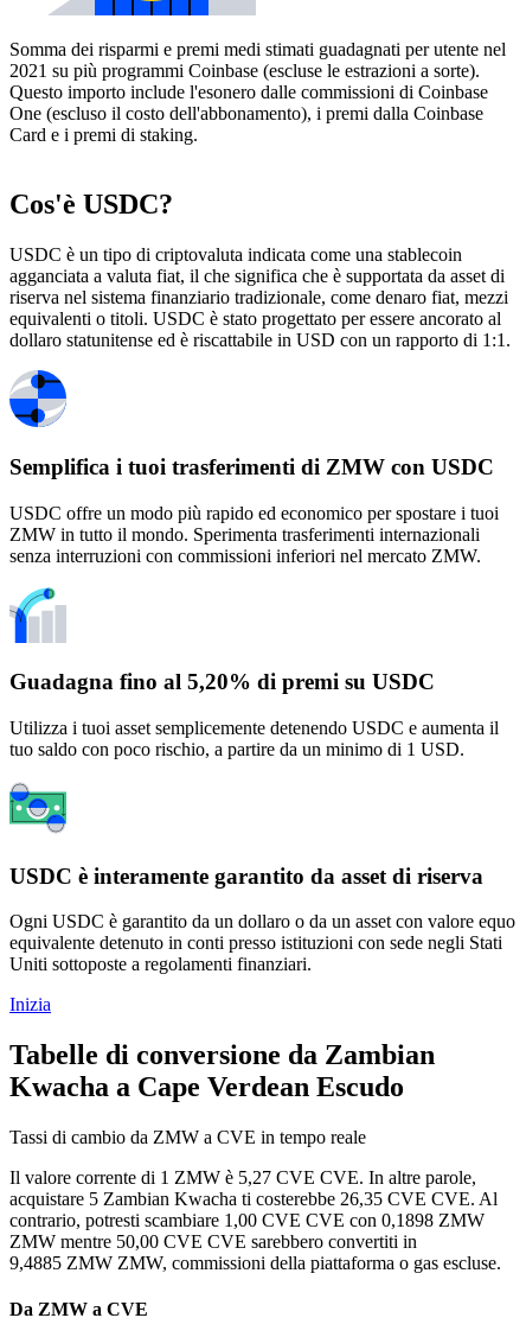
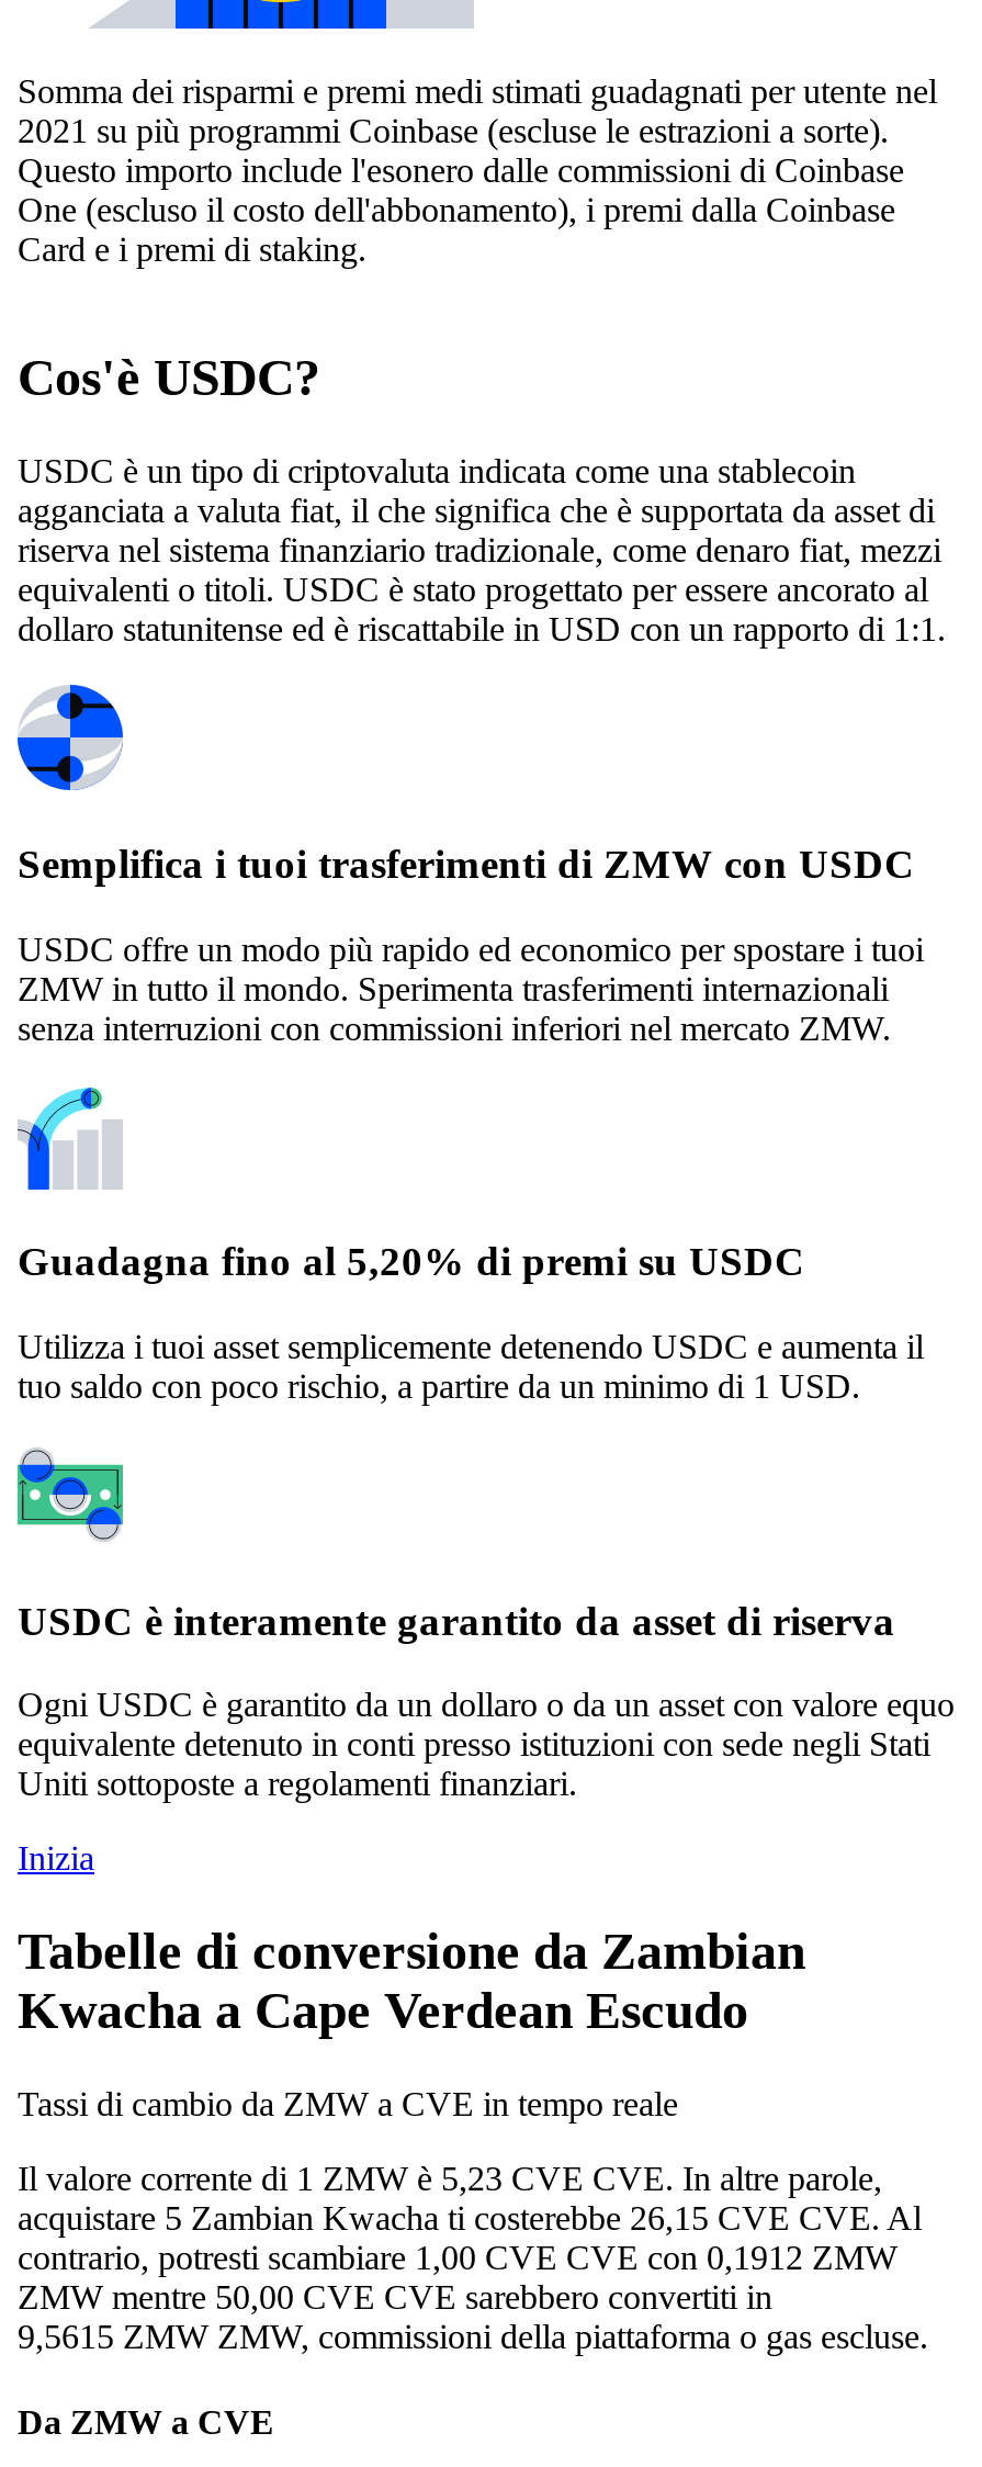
[9,1168,476,1188] Il valore corrente di 1 ZMW è 5,27 CVE CVE. In altre parole, -> [18,2160,882,2197] Il valore corrente di 1 ZMW è 5,23 CVE CVE. In altre parole,
[9,1189,498,1209] acquistare 5 Zambian Kwacha ti costerebbe 26,35 CVE CVE. Al -> [18,2200,922,2237] acquistare 5 Zambian Kwacha ti costerebbe 26,15 CVE CVE. Al
[9,1210,485,1230] contrario, potresti scambiare 1,00 CVE CVE con 0,1898 ZMW -> [18,2239,898,2276] contrario, potresti scambiare 1,00 CVE CVE con 0,1912 ZMW
[9,1253,501,1273] 9,4885 ZMW ZMW, commissioni della piattaforma o gas escluse. -> [18,2318,928,2356] 9,5615 ZMW ZMW, commissioni della piattaforma o gas escluse.

